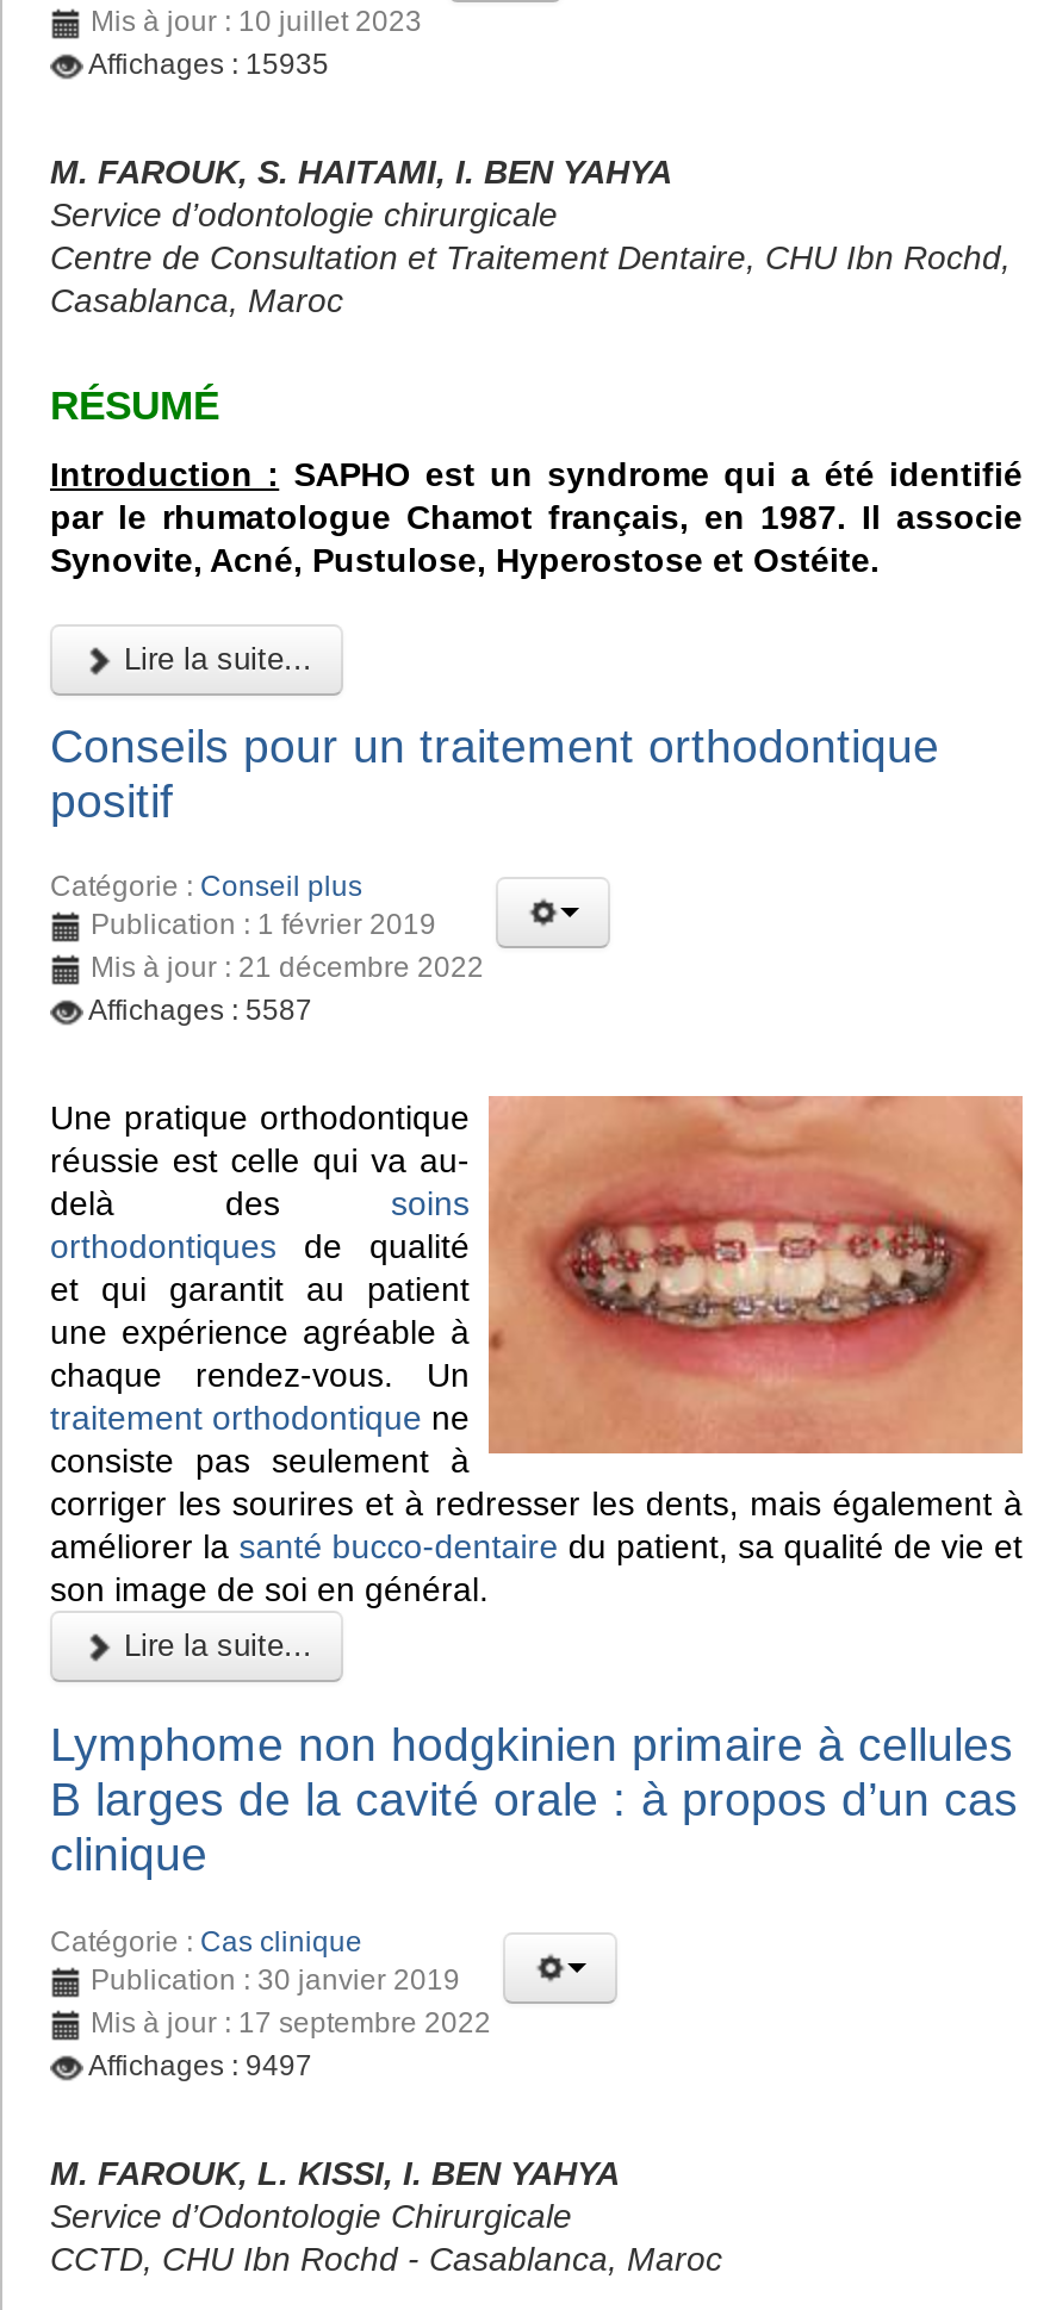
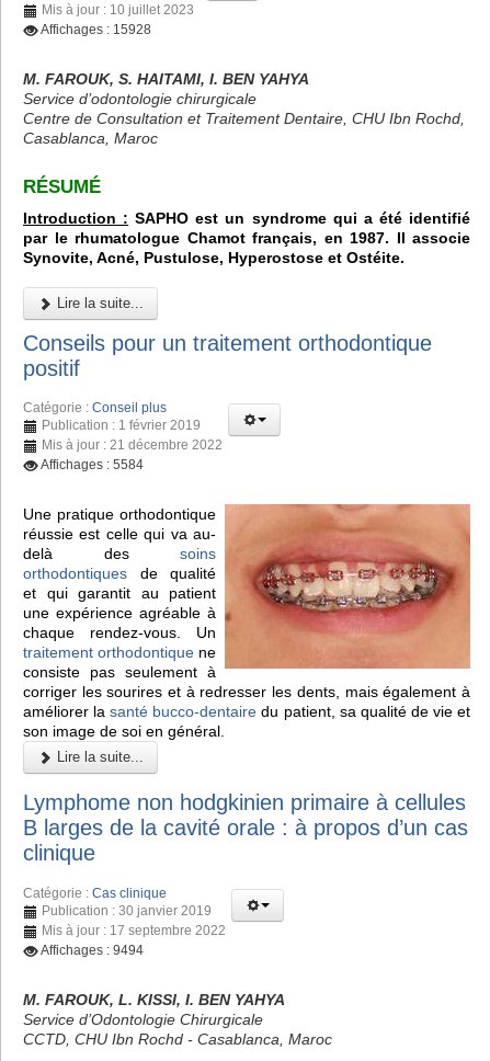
[88,48,329,81] Affichages : 15935 -> [41,22,151,37] Affichages : 15928
[88,995,312,1028] Affichages : 5587 -> [41,458,144,473] Affichages : 5584
[88,2049,312,2083] Affichages : 9497 -> [41,943,144,958] Affichages : 9494

